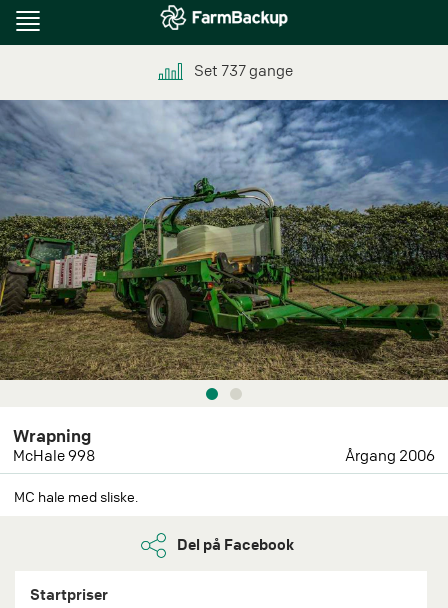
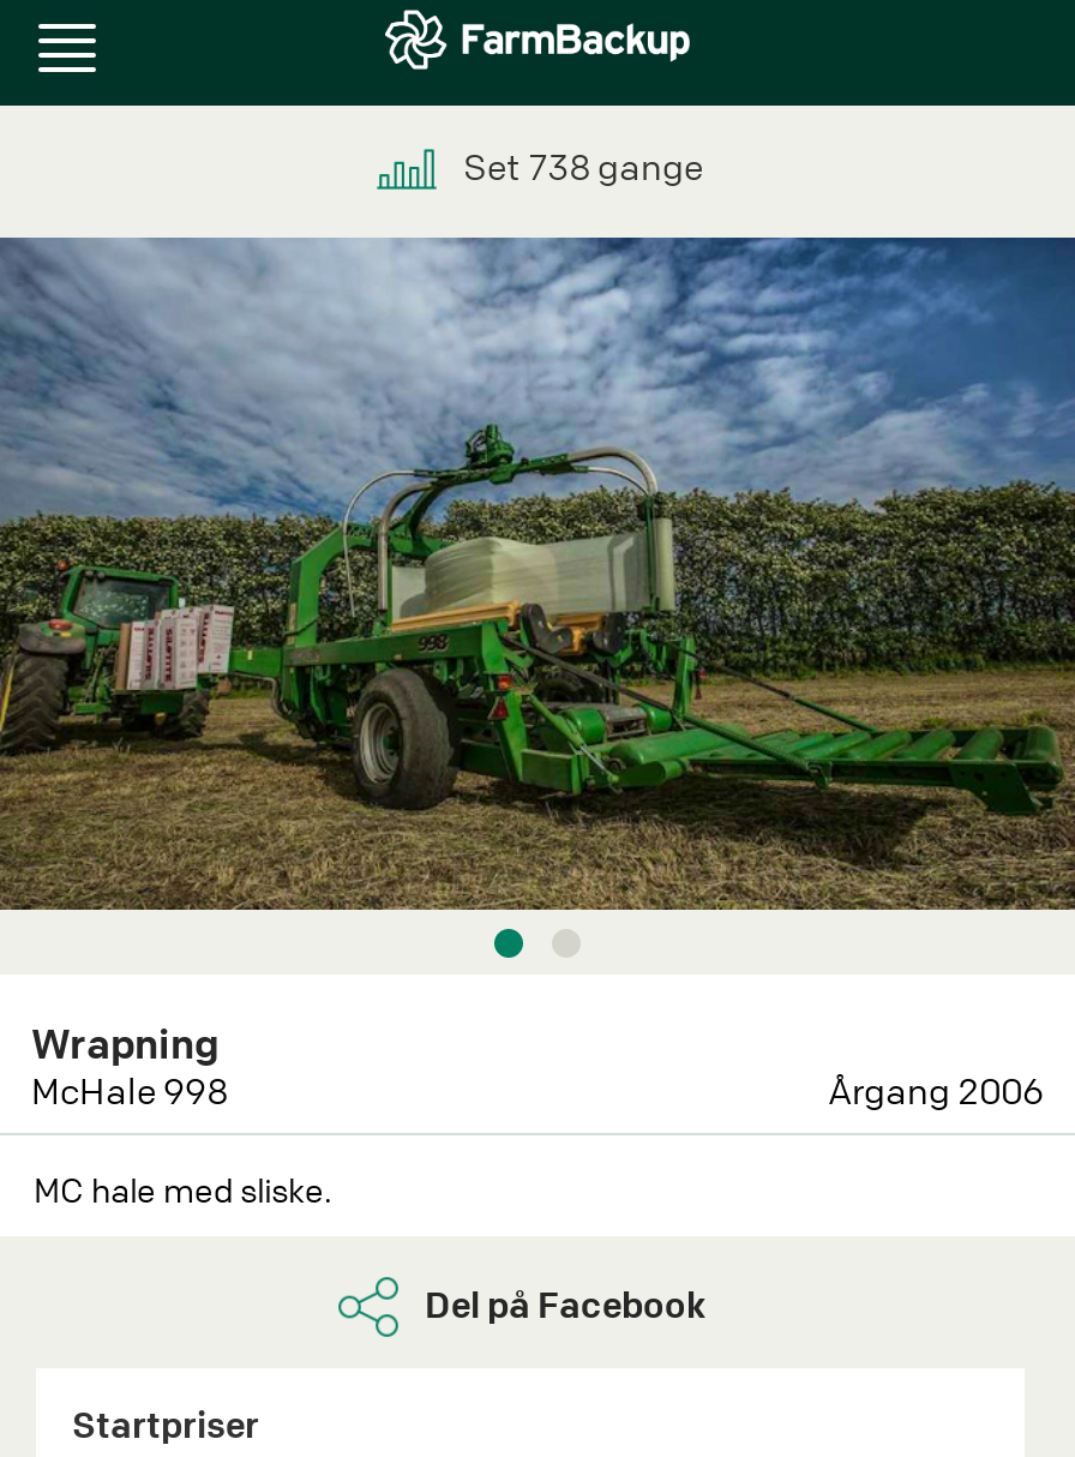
[190,60,292,80] Set 737 gange -> [456,141,703,189] Set 738 gange

